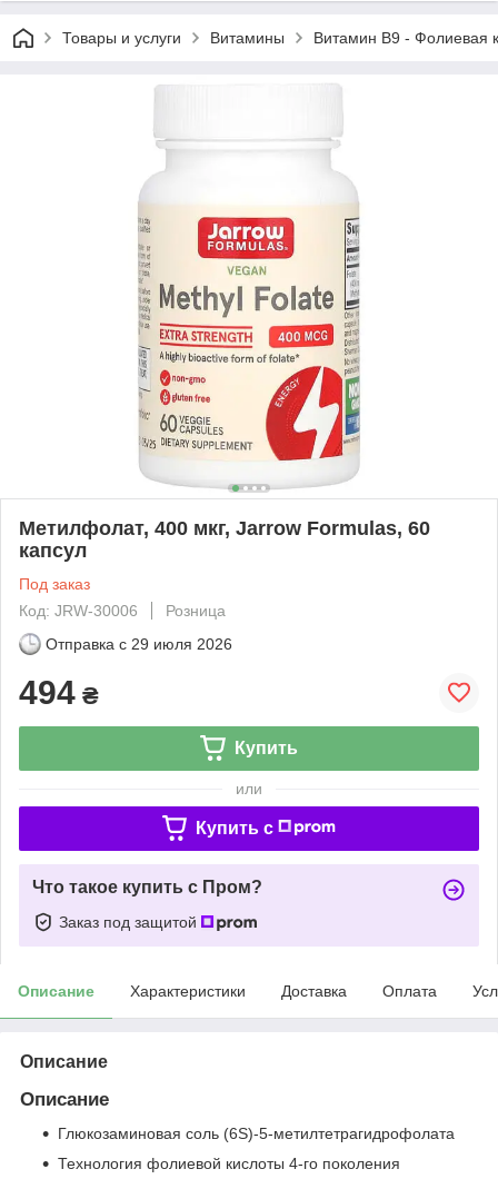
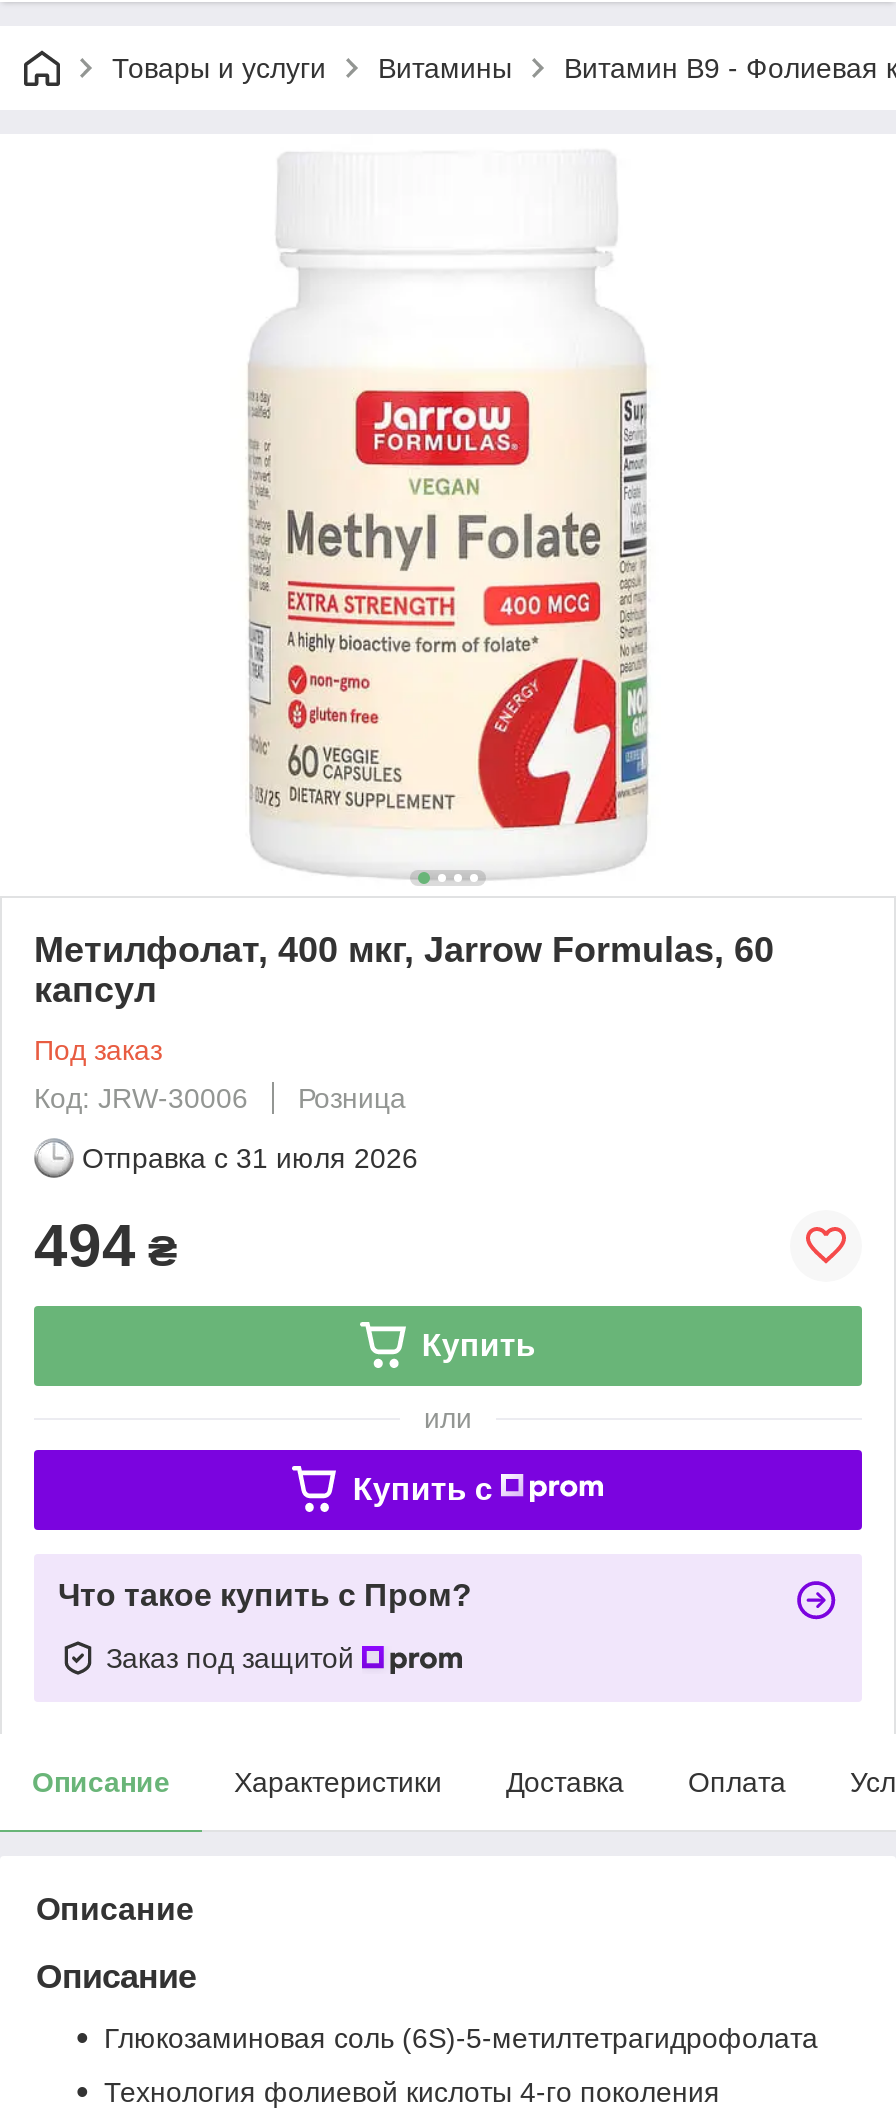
[46,635,232,653] Отправка с 29 июля 2026 -> [82,1142,418,1174] Отправка с 31 июля 2026

